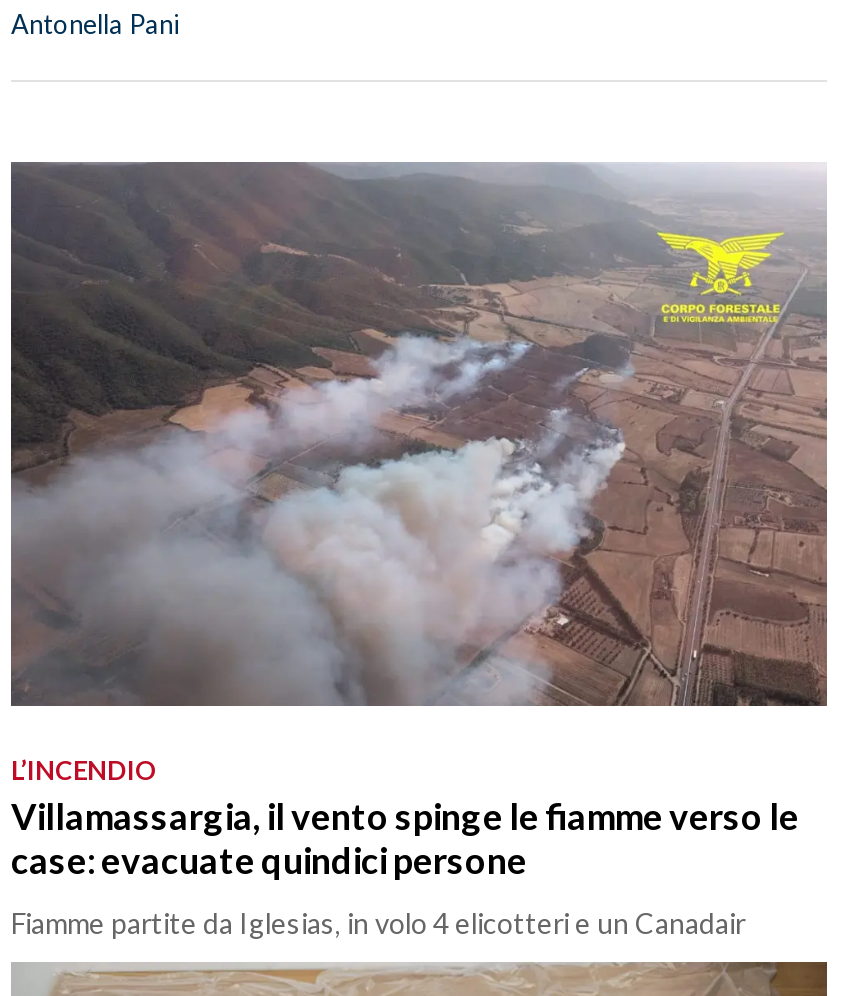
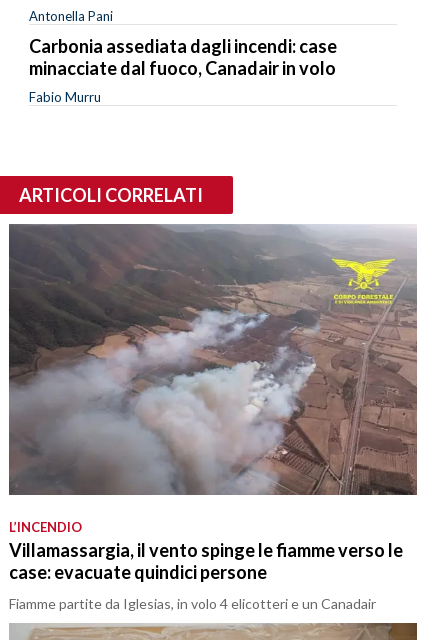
none -> [19,184,203,206] ARTICOLI CORRELATI
none -> [29,35,337,105] Carbonia assediata dagli incendi: case | minacciate dal fuoco, Canadair in volo | Fabio Murru

